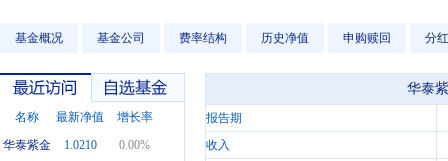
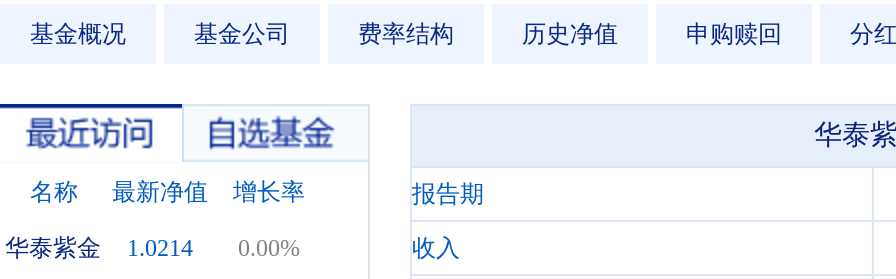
[2,138,150,152] 华泰紫金 1.0210 0.00% -> [5,234,300,262] 华泰紫金 1.0214 0.00%

